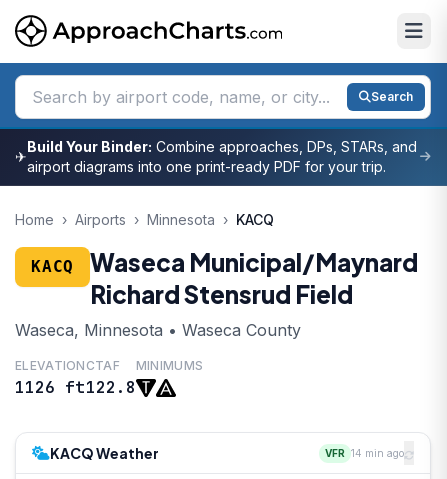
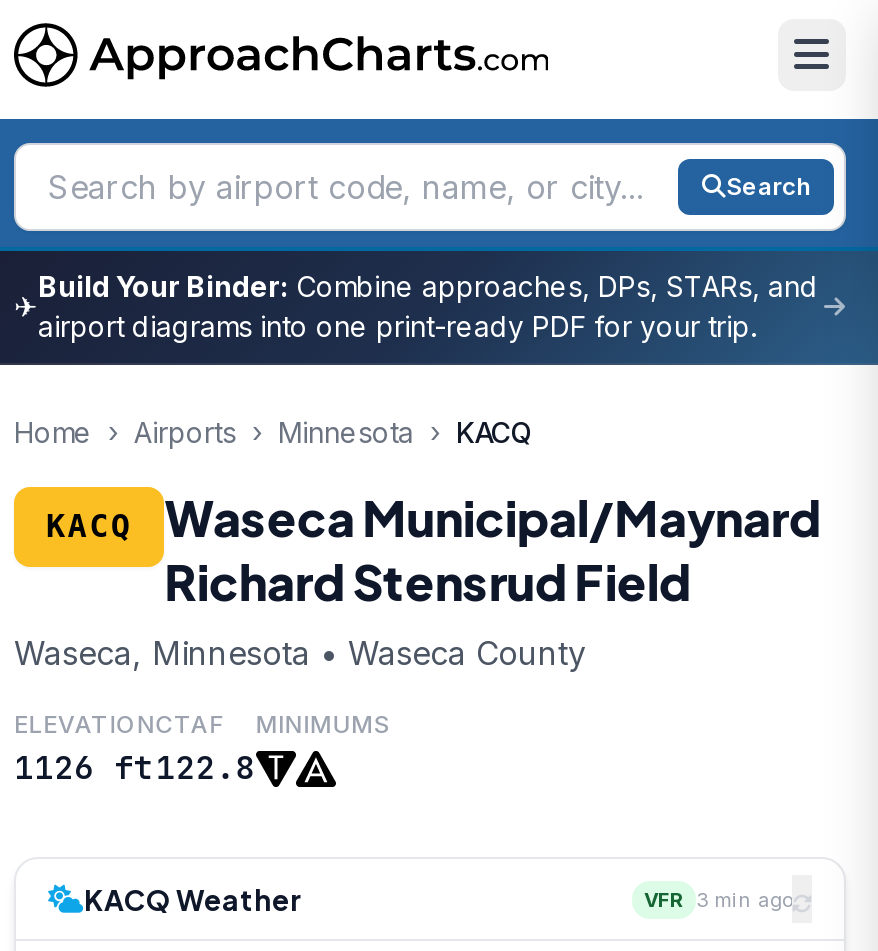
[325,446,404,458] VFR 14 min ago -> [644,886,792,910] VFR 3 min ago

